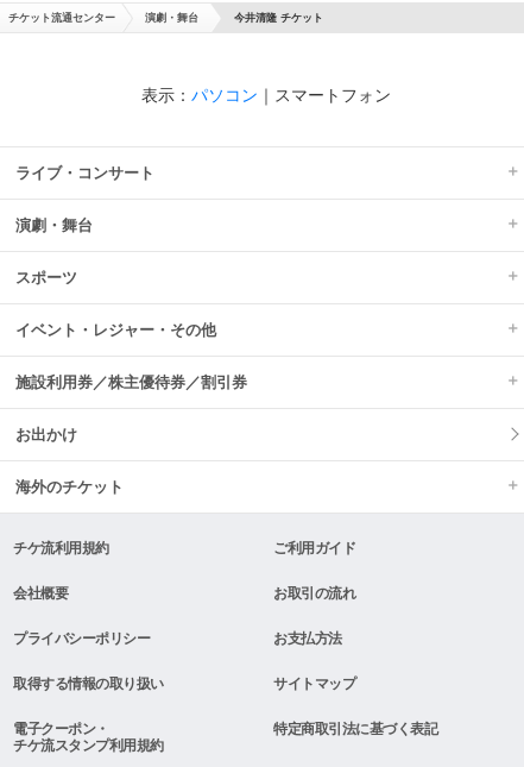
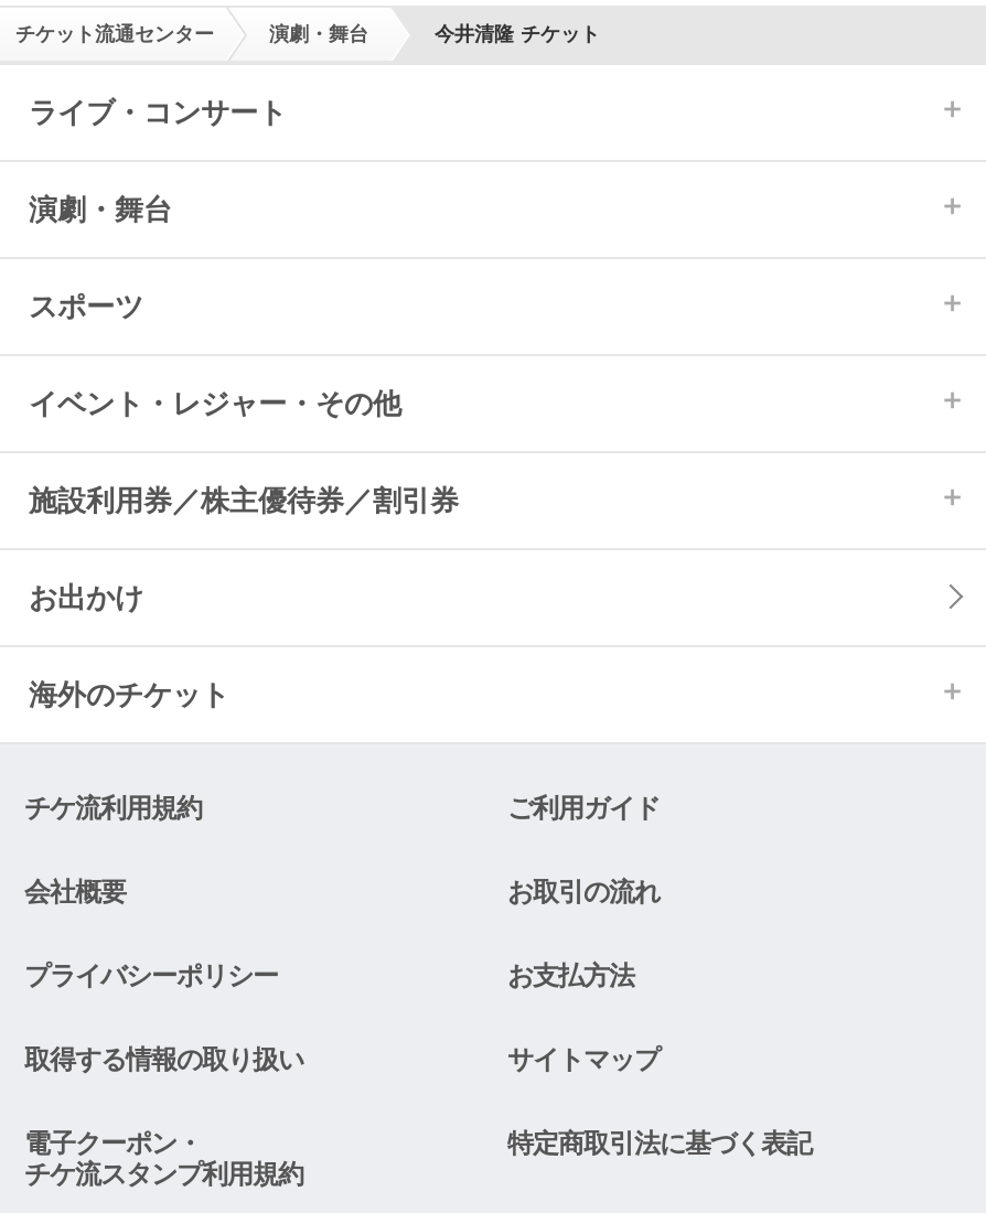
[141,85,391,105] 表示：パソコン｜スマートフォン -> none

